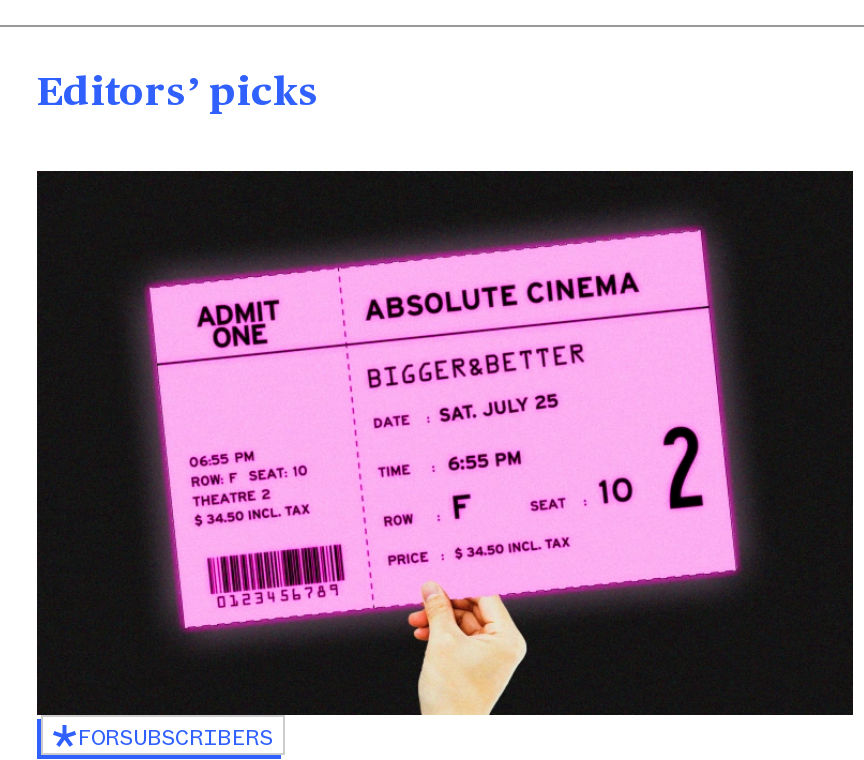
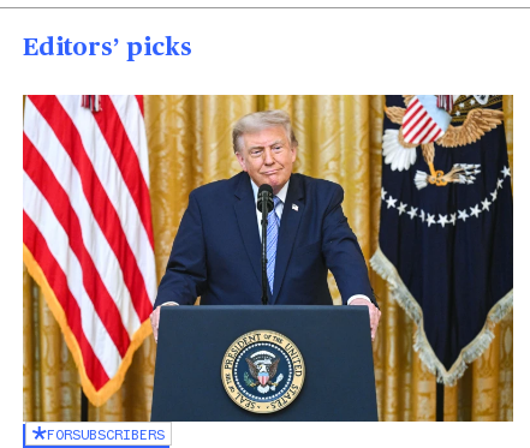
[35,168,855,718] [image] -> [22,94,514,423] [image]

